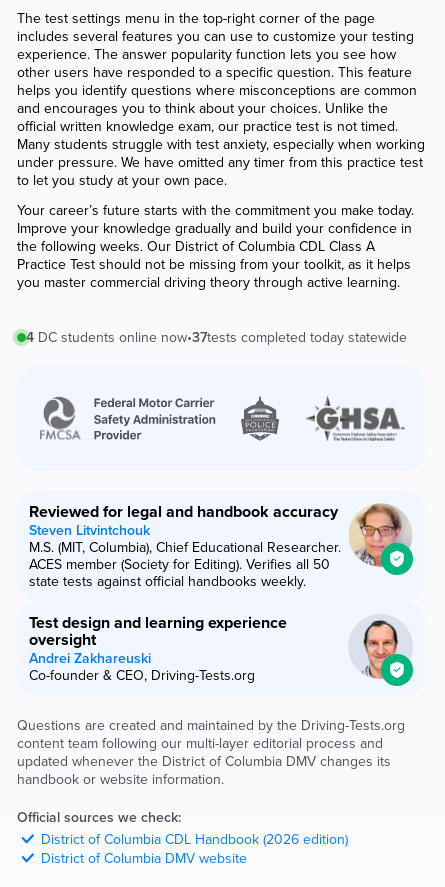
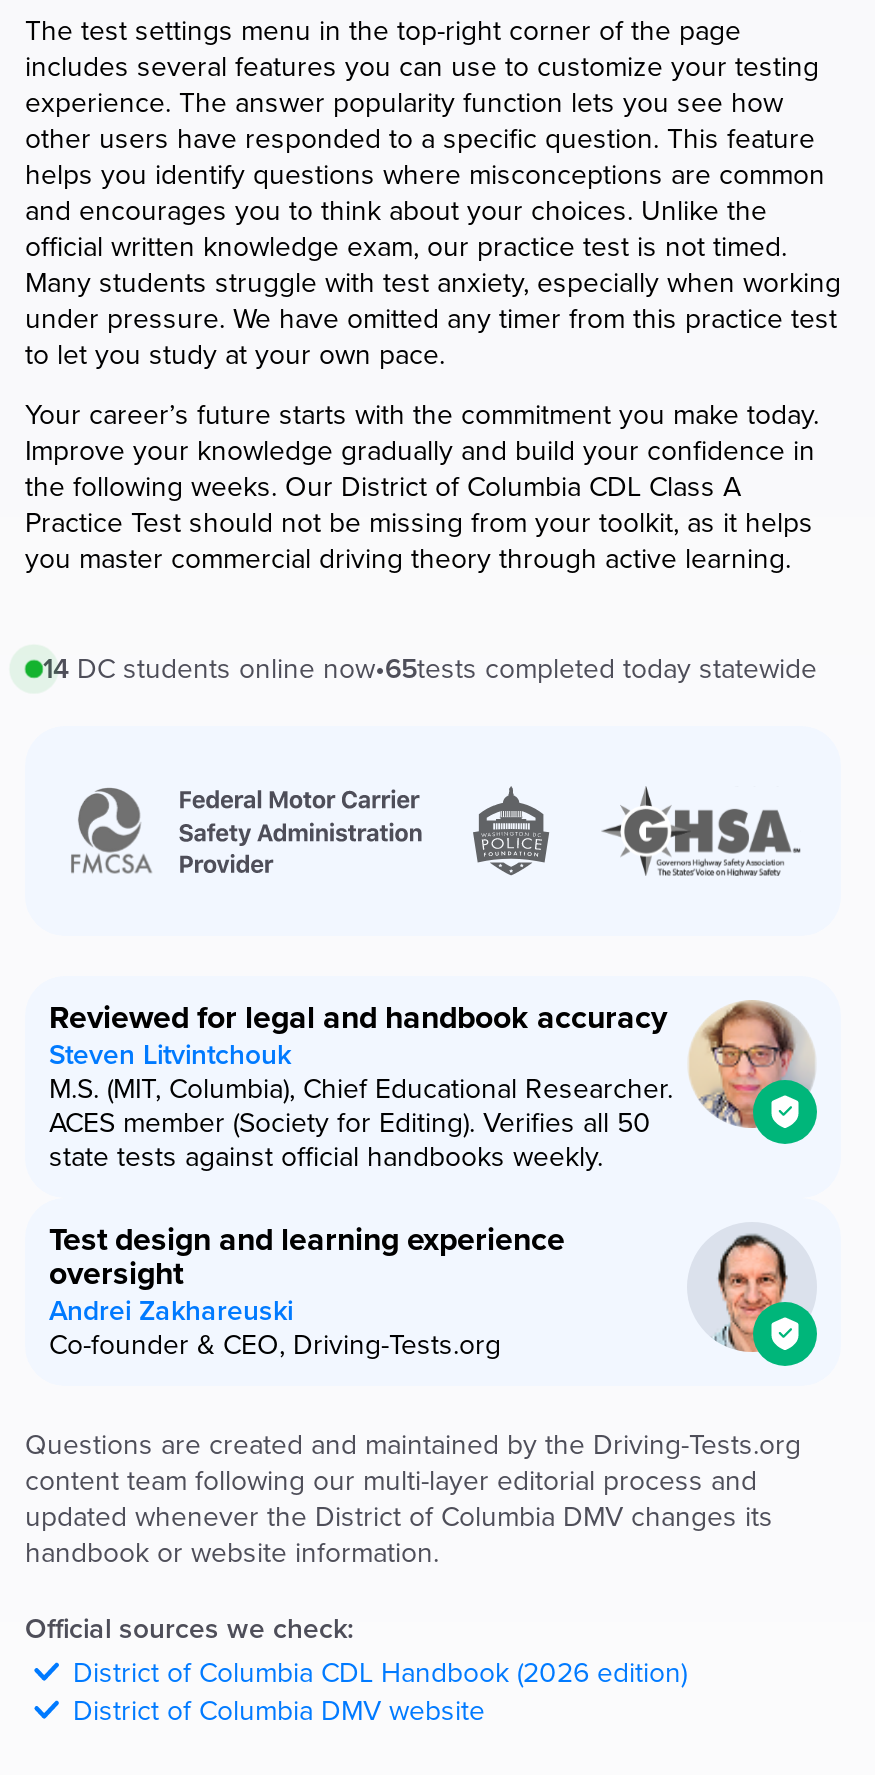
[26,327,407,347] 4 DC students online now•37tests completed today statewide -> [43,648,817,688] 14 DC students online now•65tests completed today statewide

